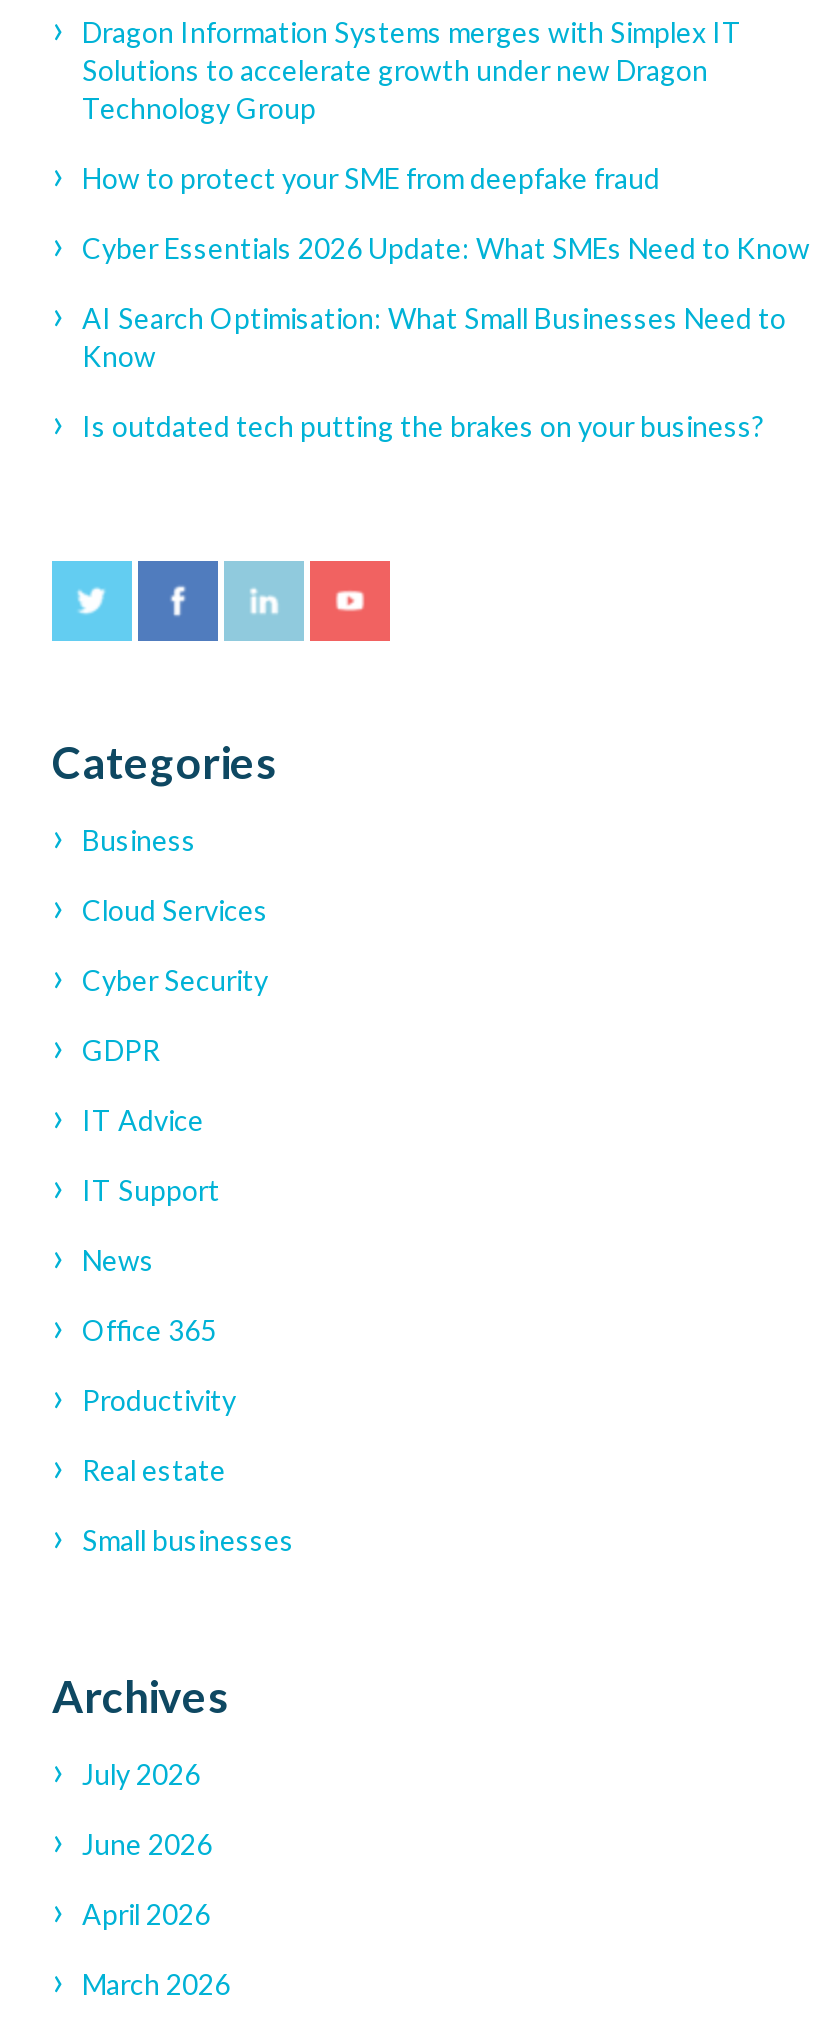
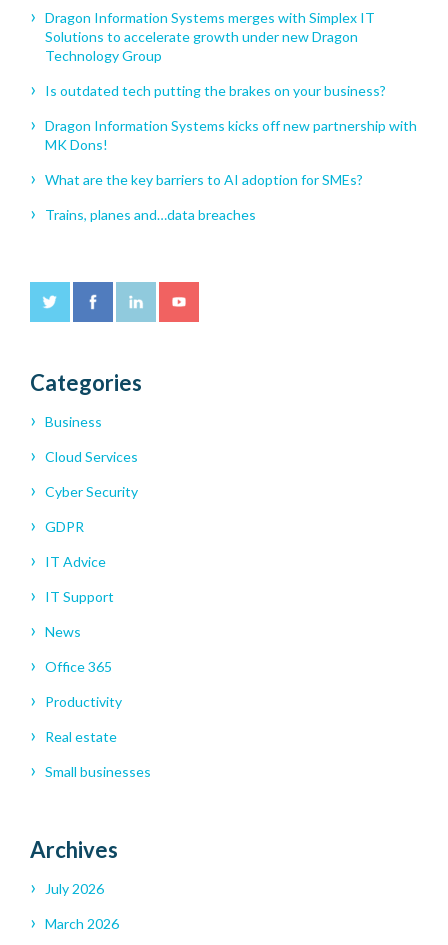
[82,160,810,372] How to protect your SME from deepfake fraud | Cyber Essentials 2026 Update: What SMEs Need to Know | AI Search Optimisation: What Small Businesses Need to | Know -> none
moved [82,408,764,442] -> [45,82,386,99]: Is outdated tech putting the brakes on your business?
none -> [45,117,417,223] Dragon Information Systems kicks off new partnership with | MK Dons! | What are the key barriers to AI adoption for SMEs? | Trains, planes and…data breaches
[82,1826,212,1930] June 2026 | April 2026 -> none

